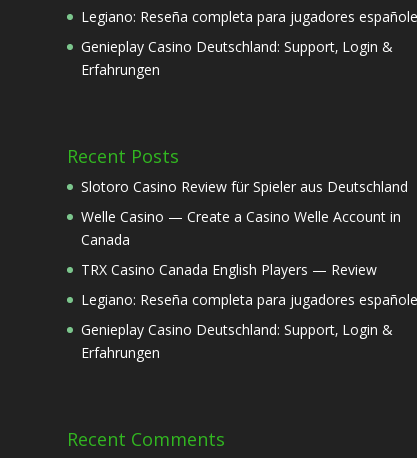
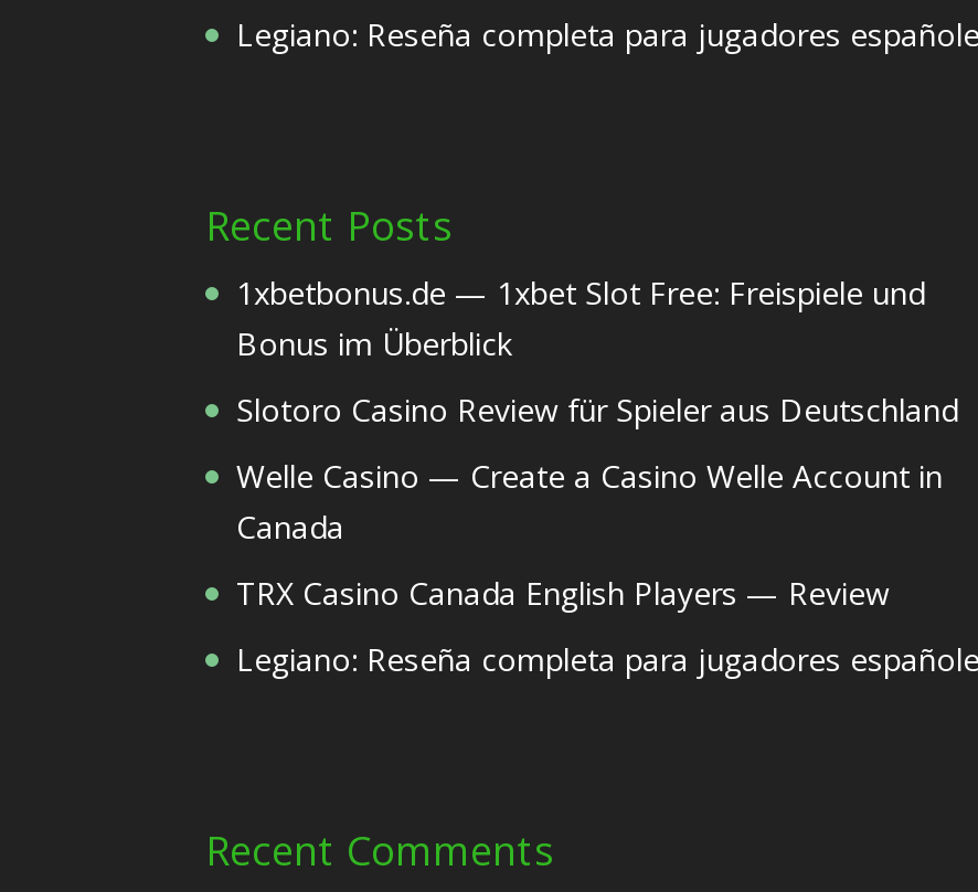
[81,37,393,79] Genieplay Casino Deutschland: Support‚ Login & | Erfahrungen -> none
none -> [236,272,925,365] 1xbetbonus.de — 1xbet Slot Free: Freispiele und | Bonus im Überblick
[81,320,393,362] Genieplay Casino Deutschland: Support‚ Login & | Erfahrungen -> none

